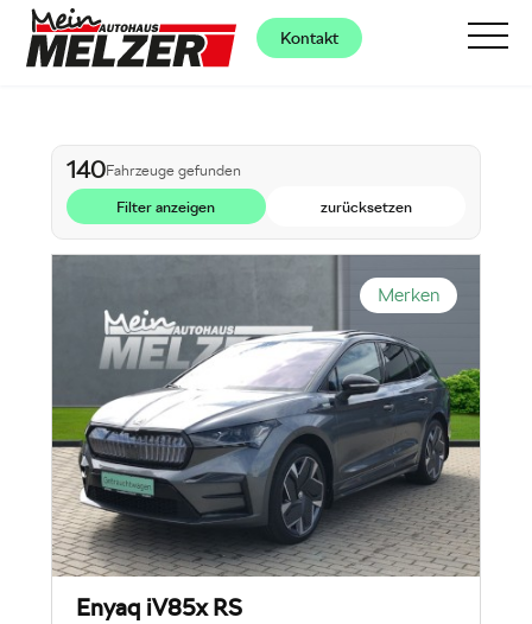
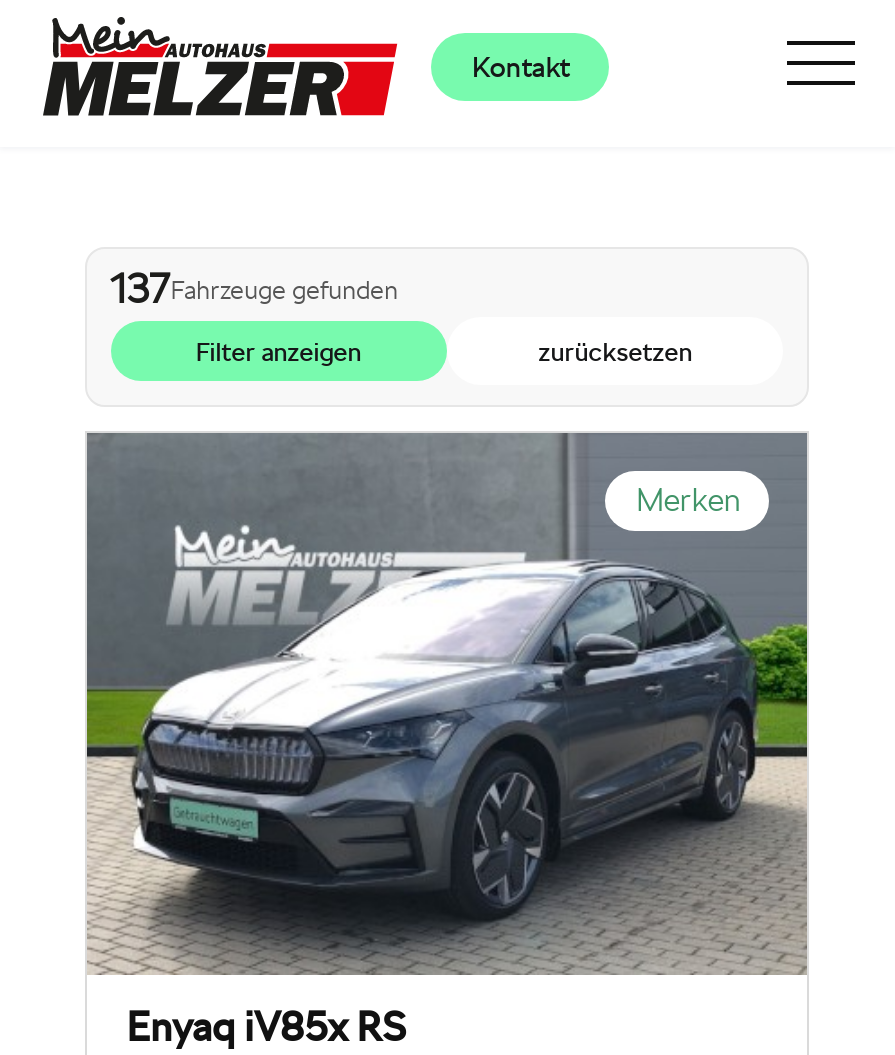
[66,155,241,183] 140Fahrzeuge gefunden -> [110,265,398,311] 137Fahrzeuge gefunden

